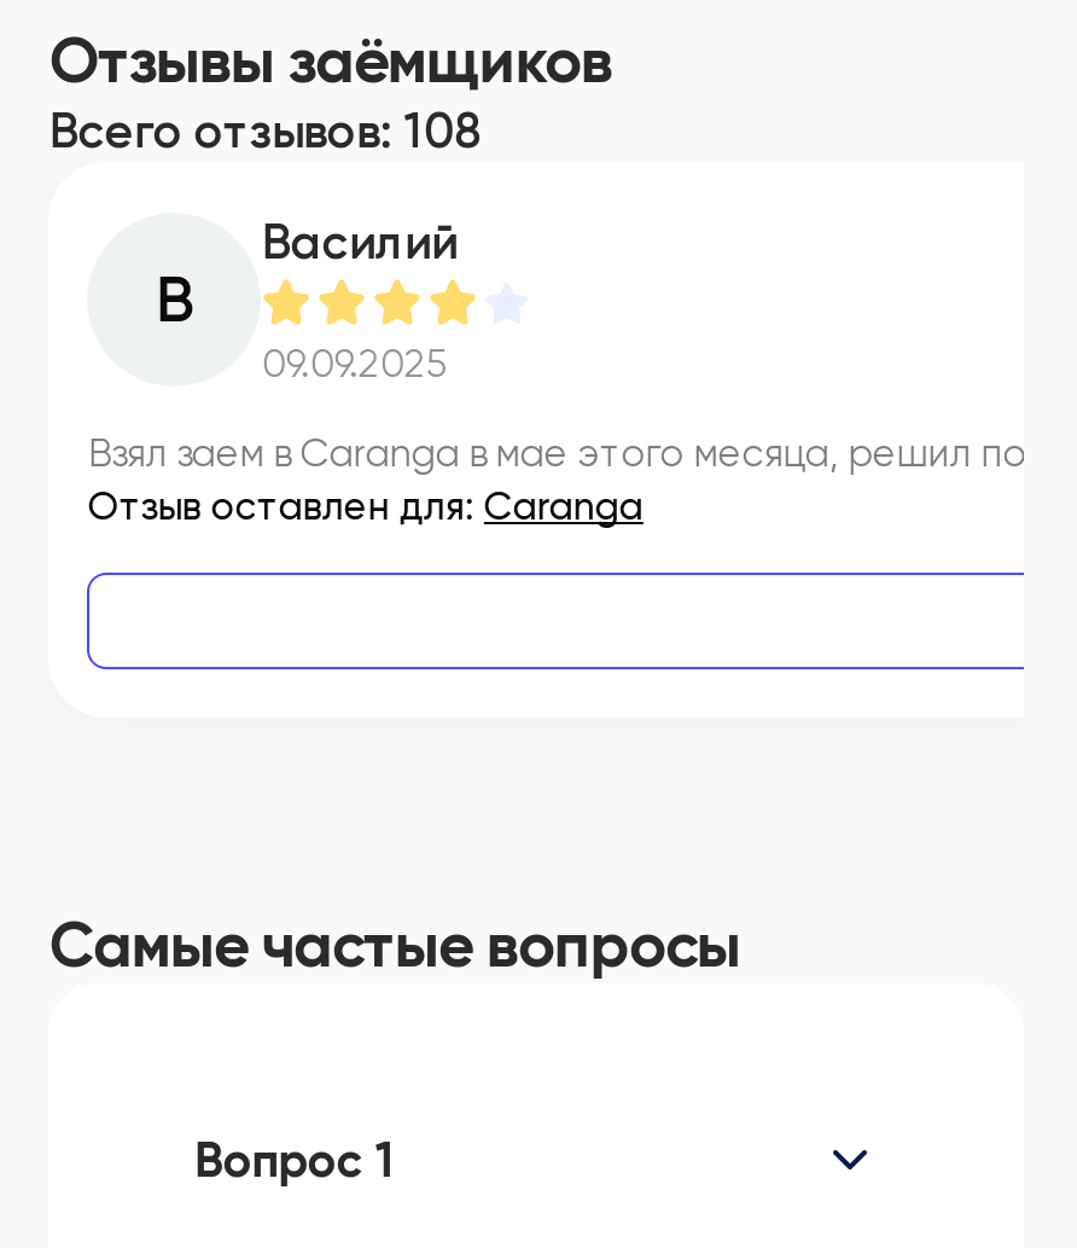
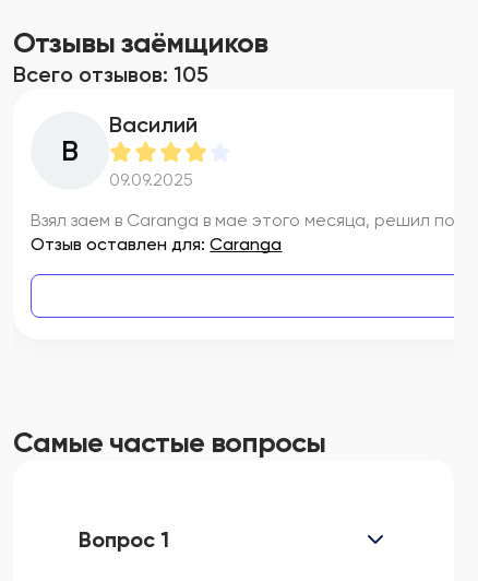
[49,102,484,160] Всего отзывов: 108 -> [14,62,209,88] Всего отзывов: 105

